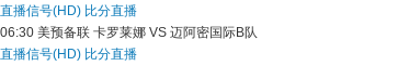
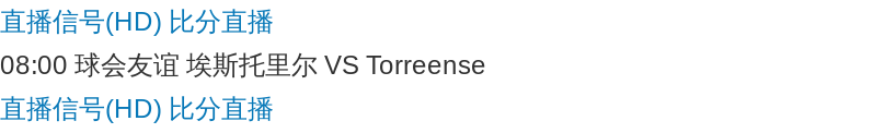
[0,25,258,40] 06:30 美预备联卡罗莱娜 VS 迈阿密国际B队 -> [0,50,486,81] 08:00 球会友谊埃斯托里尔 VS Torreense

